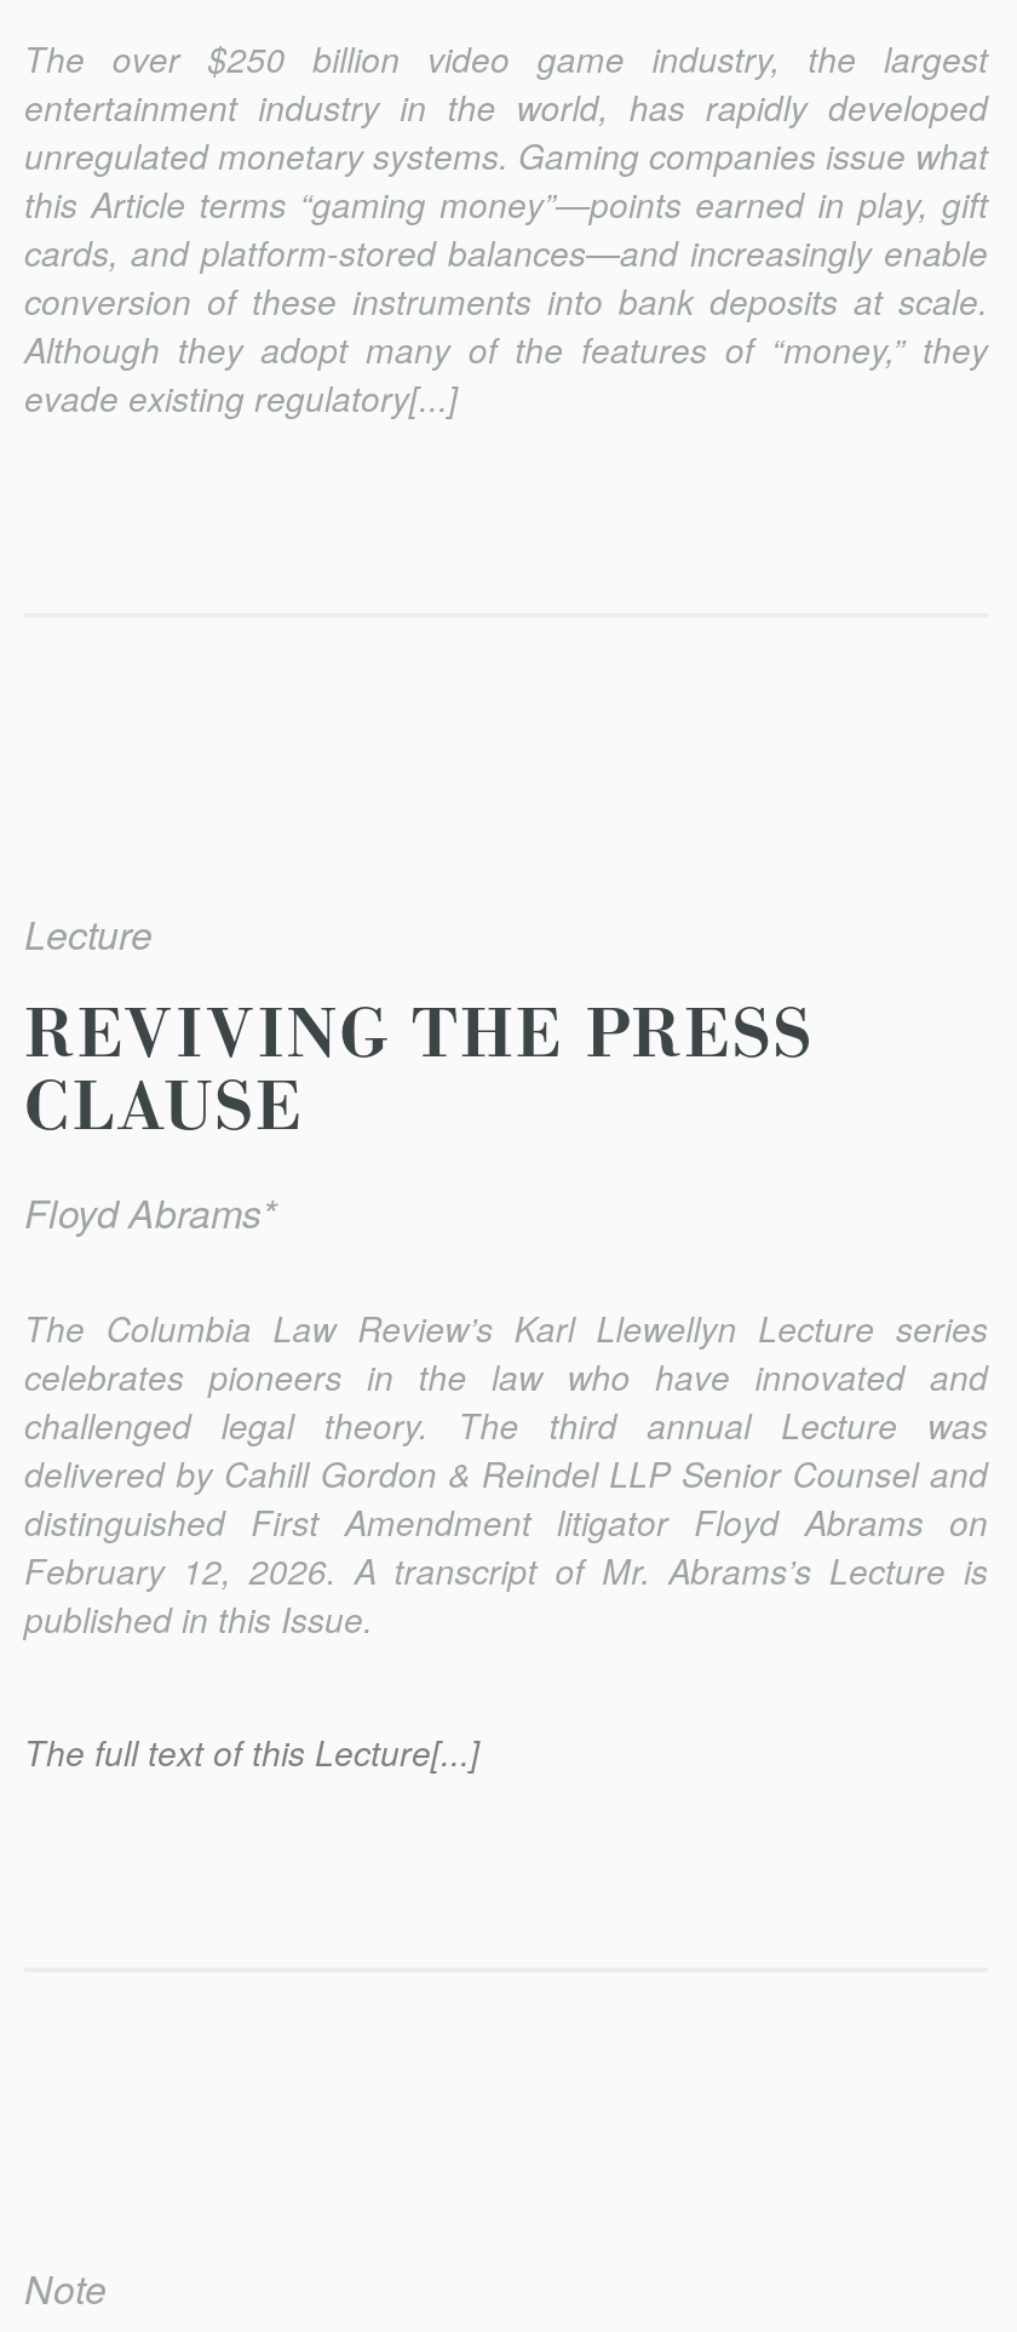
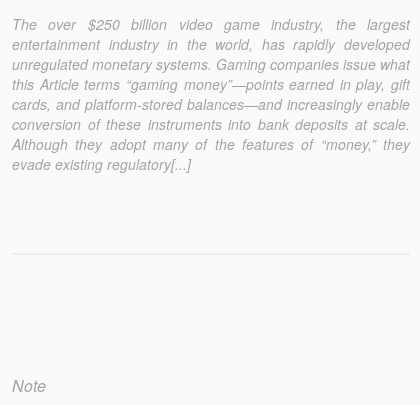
[24,905,988,1775] Lecture | REVIVING THE PRESS | CLAUSE | Floyd Abrams* | The Columbia Law Review’s Karl Llewellyn Lecture series | celebrates pioneers in the law who have innovated and | challenged legal theory. The third annual Lecture was | delivered by Cahill Gordon & Reindel LLP Senior Counsel and | distinguished First Amendment litigator Floyd Abrams on | February 12, 2026. A transcript of Mr. Abrams’s Lecture is | published in this Issue. | The full text of this Lecture[...] -> none

